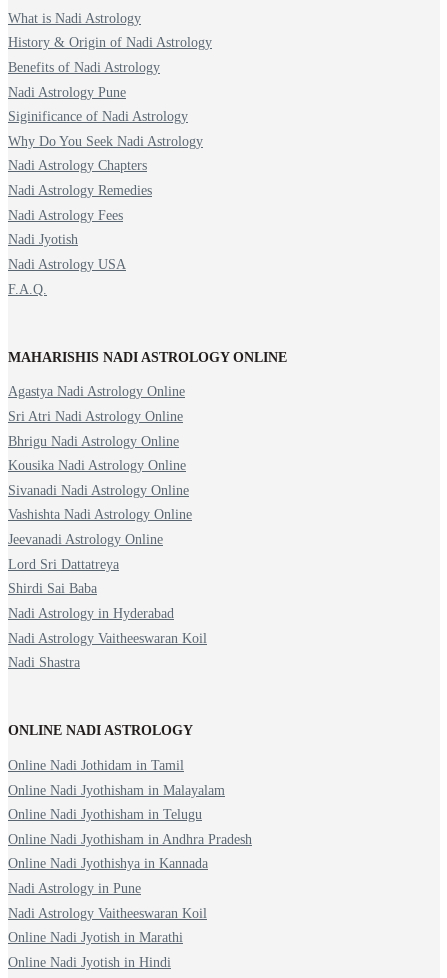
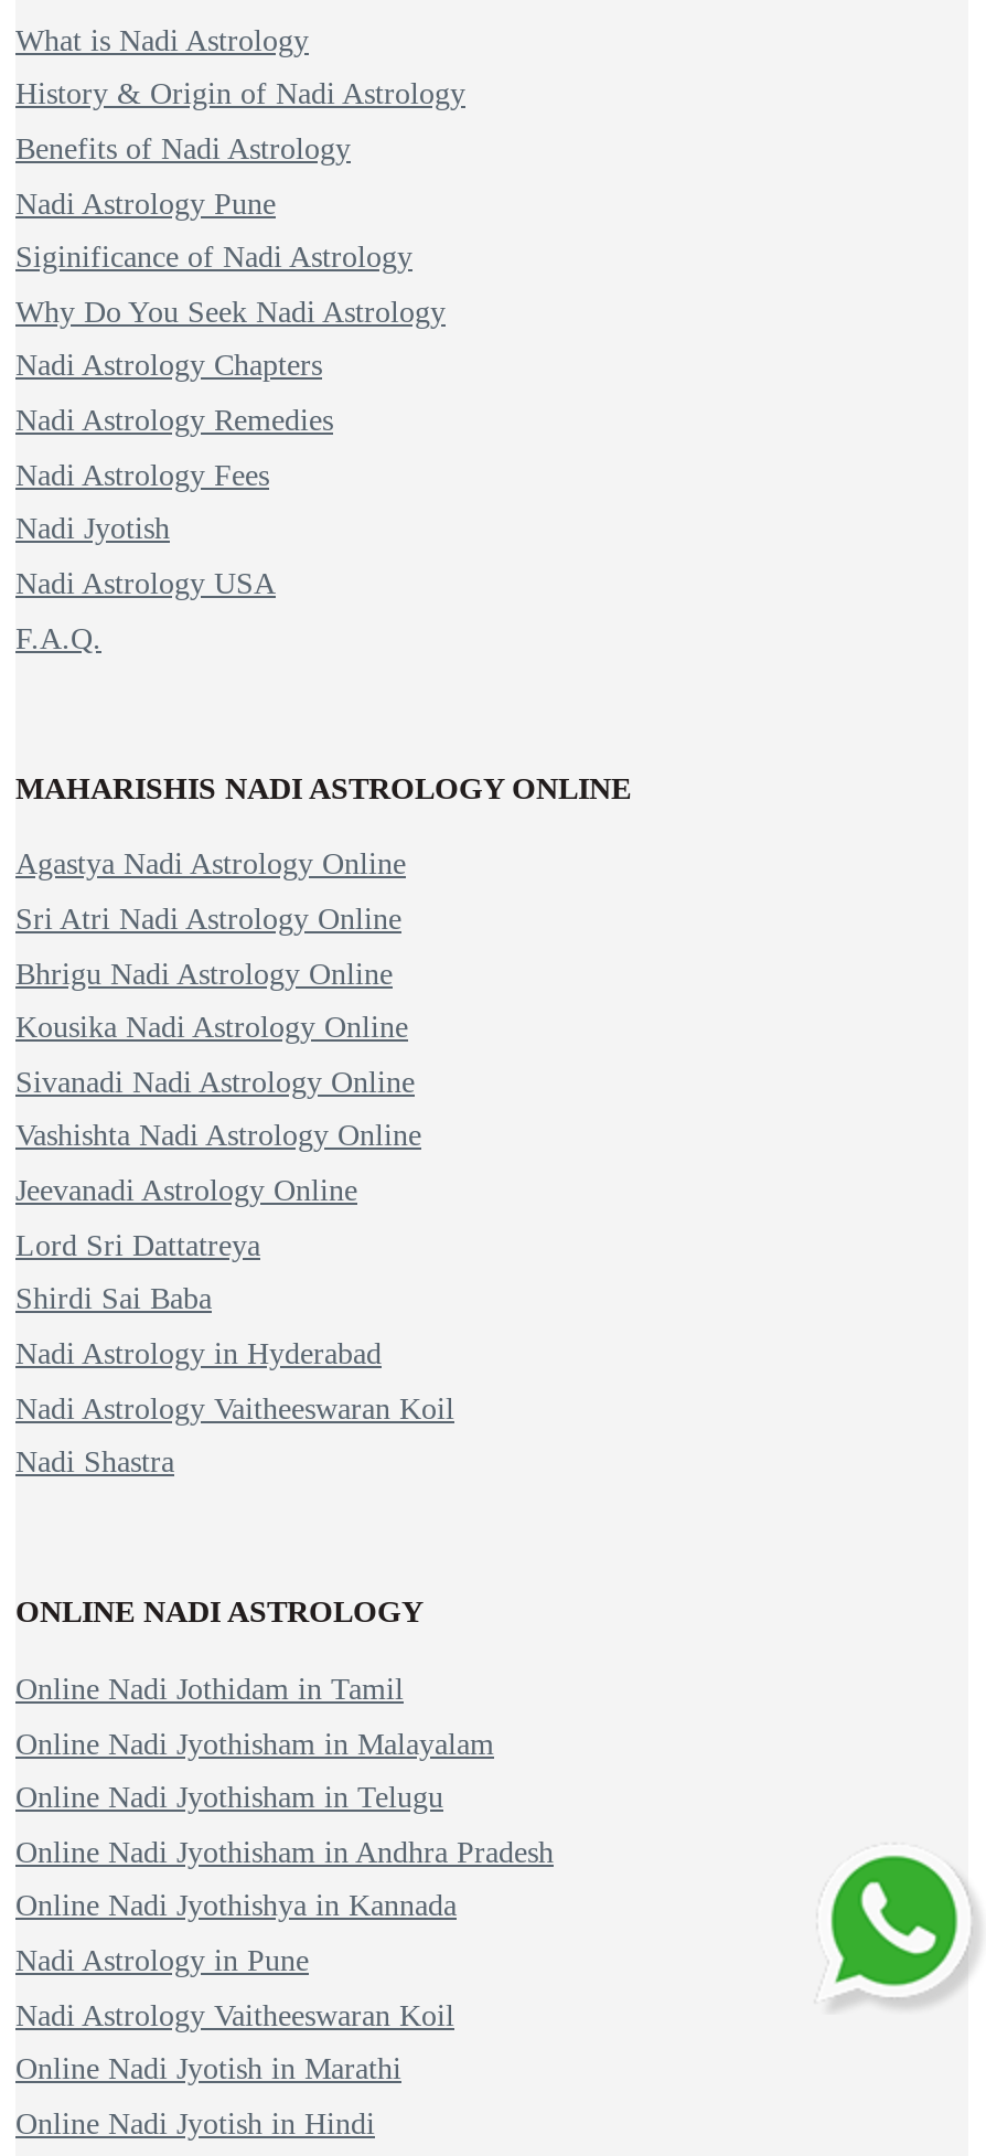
none -> [827,1854,979,2013] [image]

